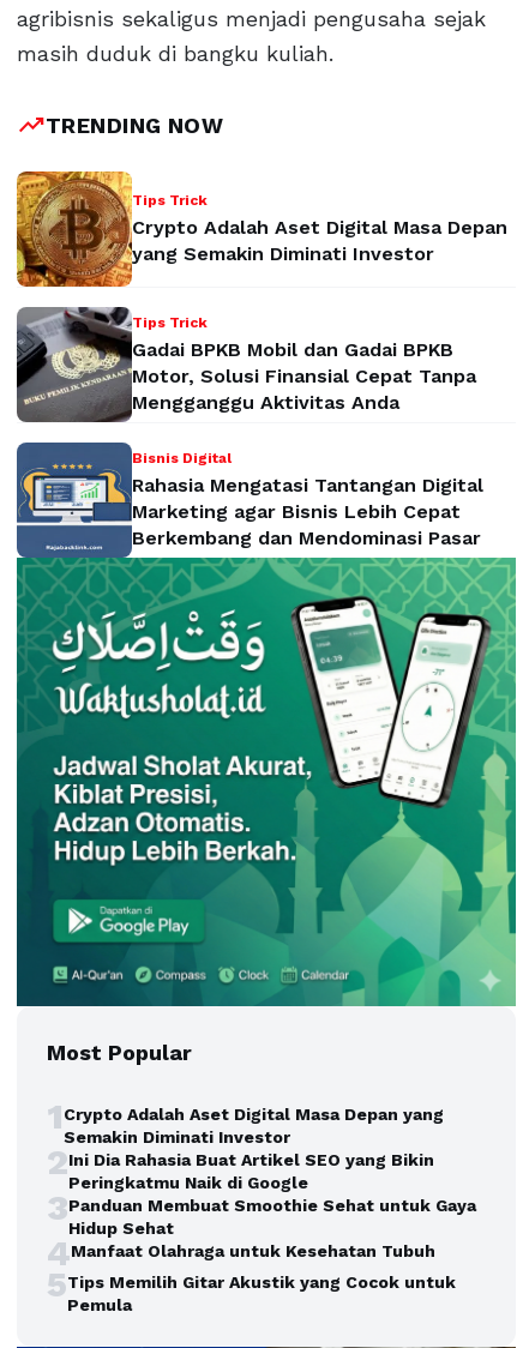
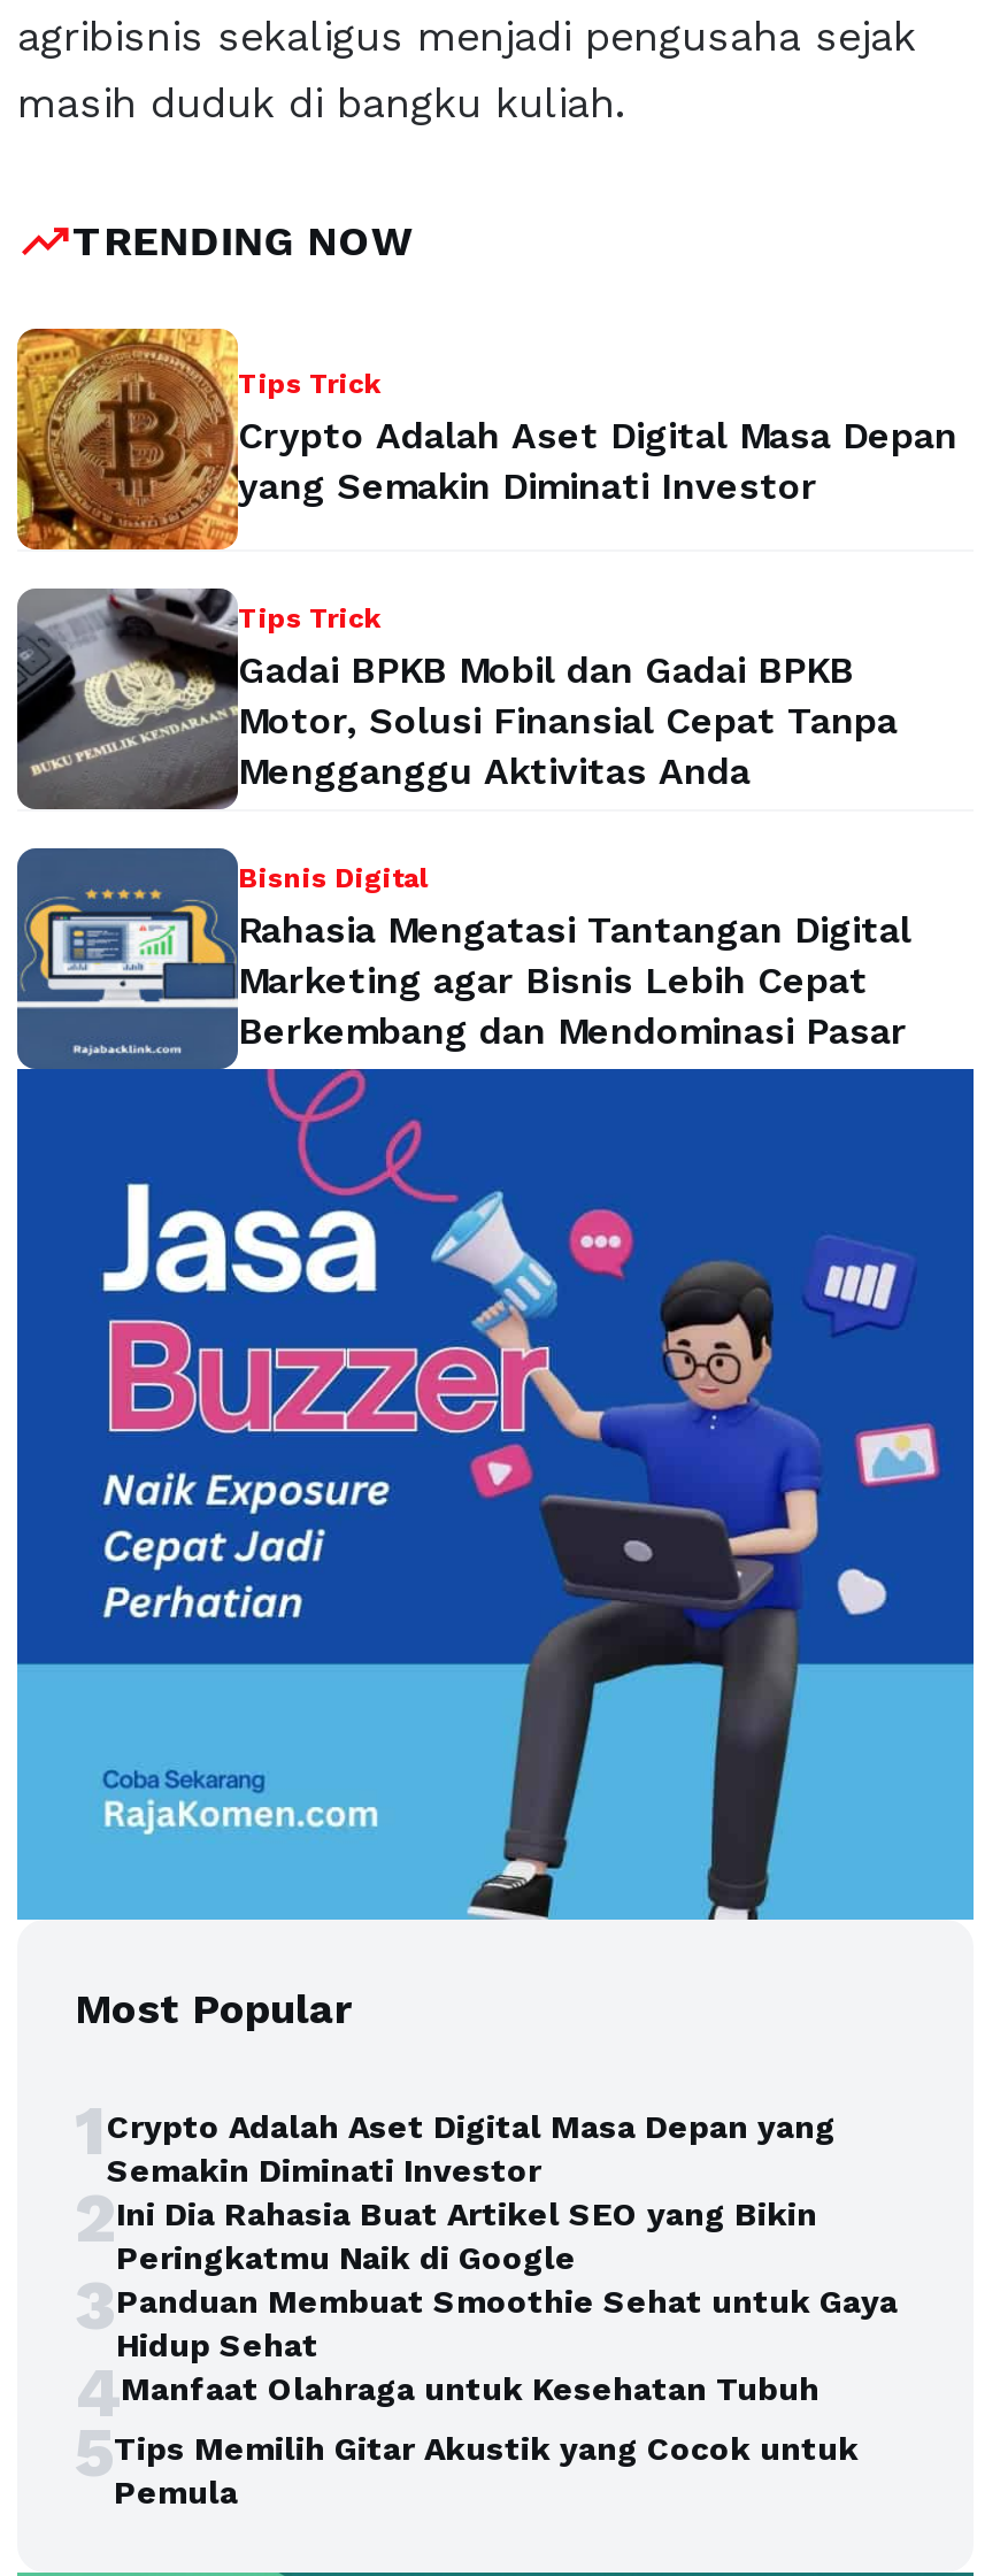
[16,556,517,1007] [image] -> [15,1067,976,1922] [image]

